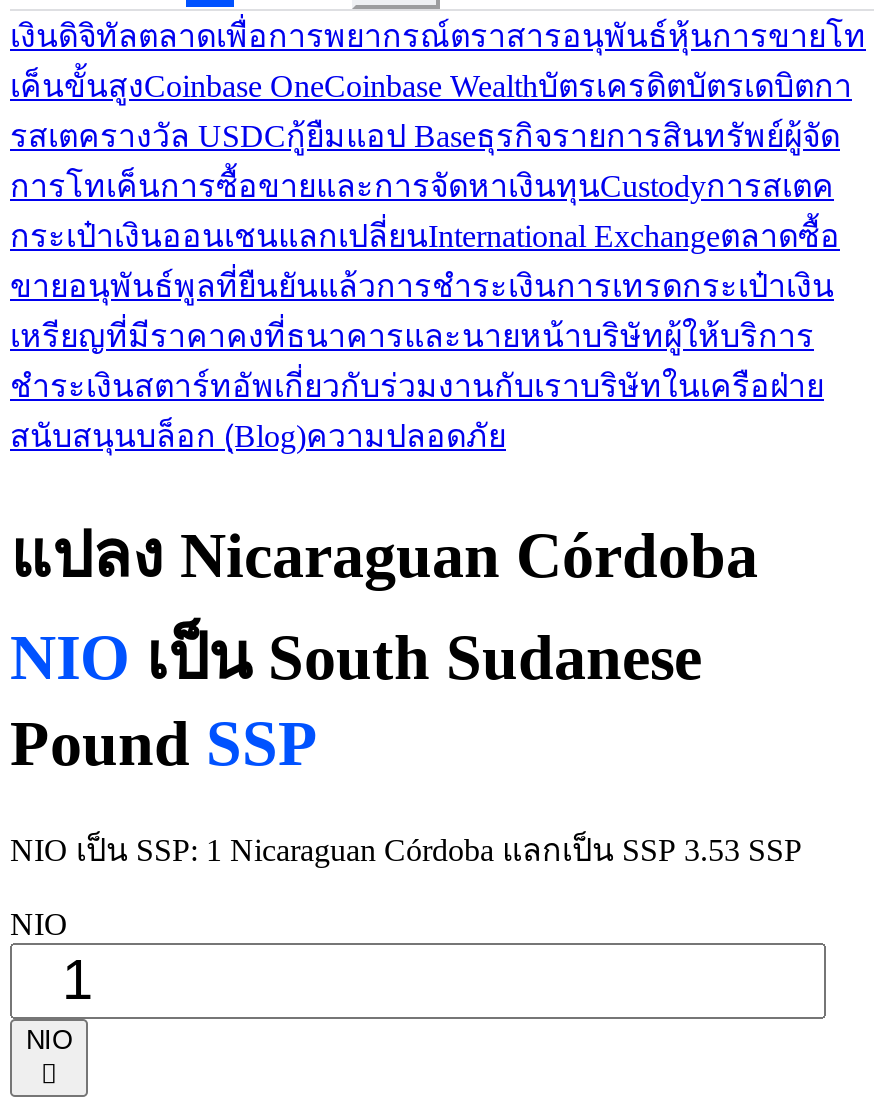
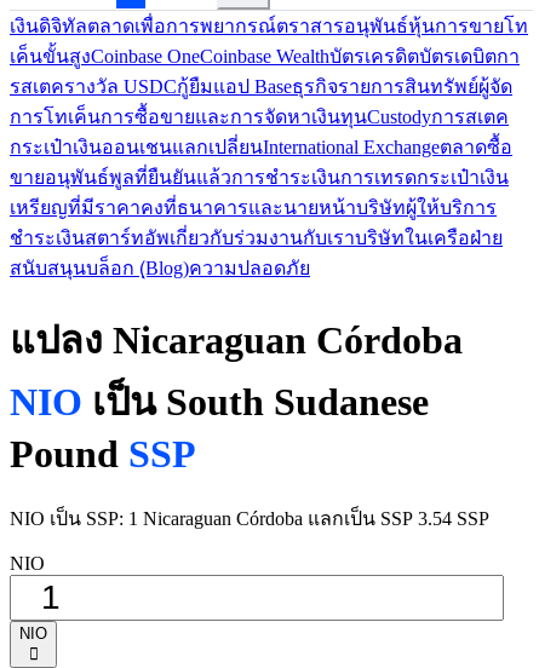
[10,833,802,867] NIO เป็น SSP: 1 Nicaraguan Córdoba แลกเป็น SSP 3.53 SSP -> [10,508,489,529] NIO เป็น SSP: 1 Nicaraguan Córdoba แลกเป็น SSP 3.54 SSP

